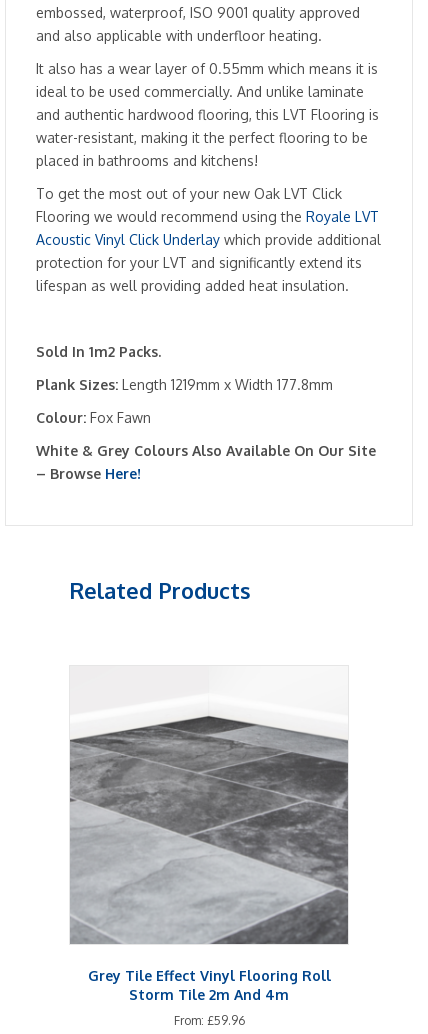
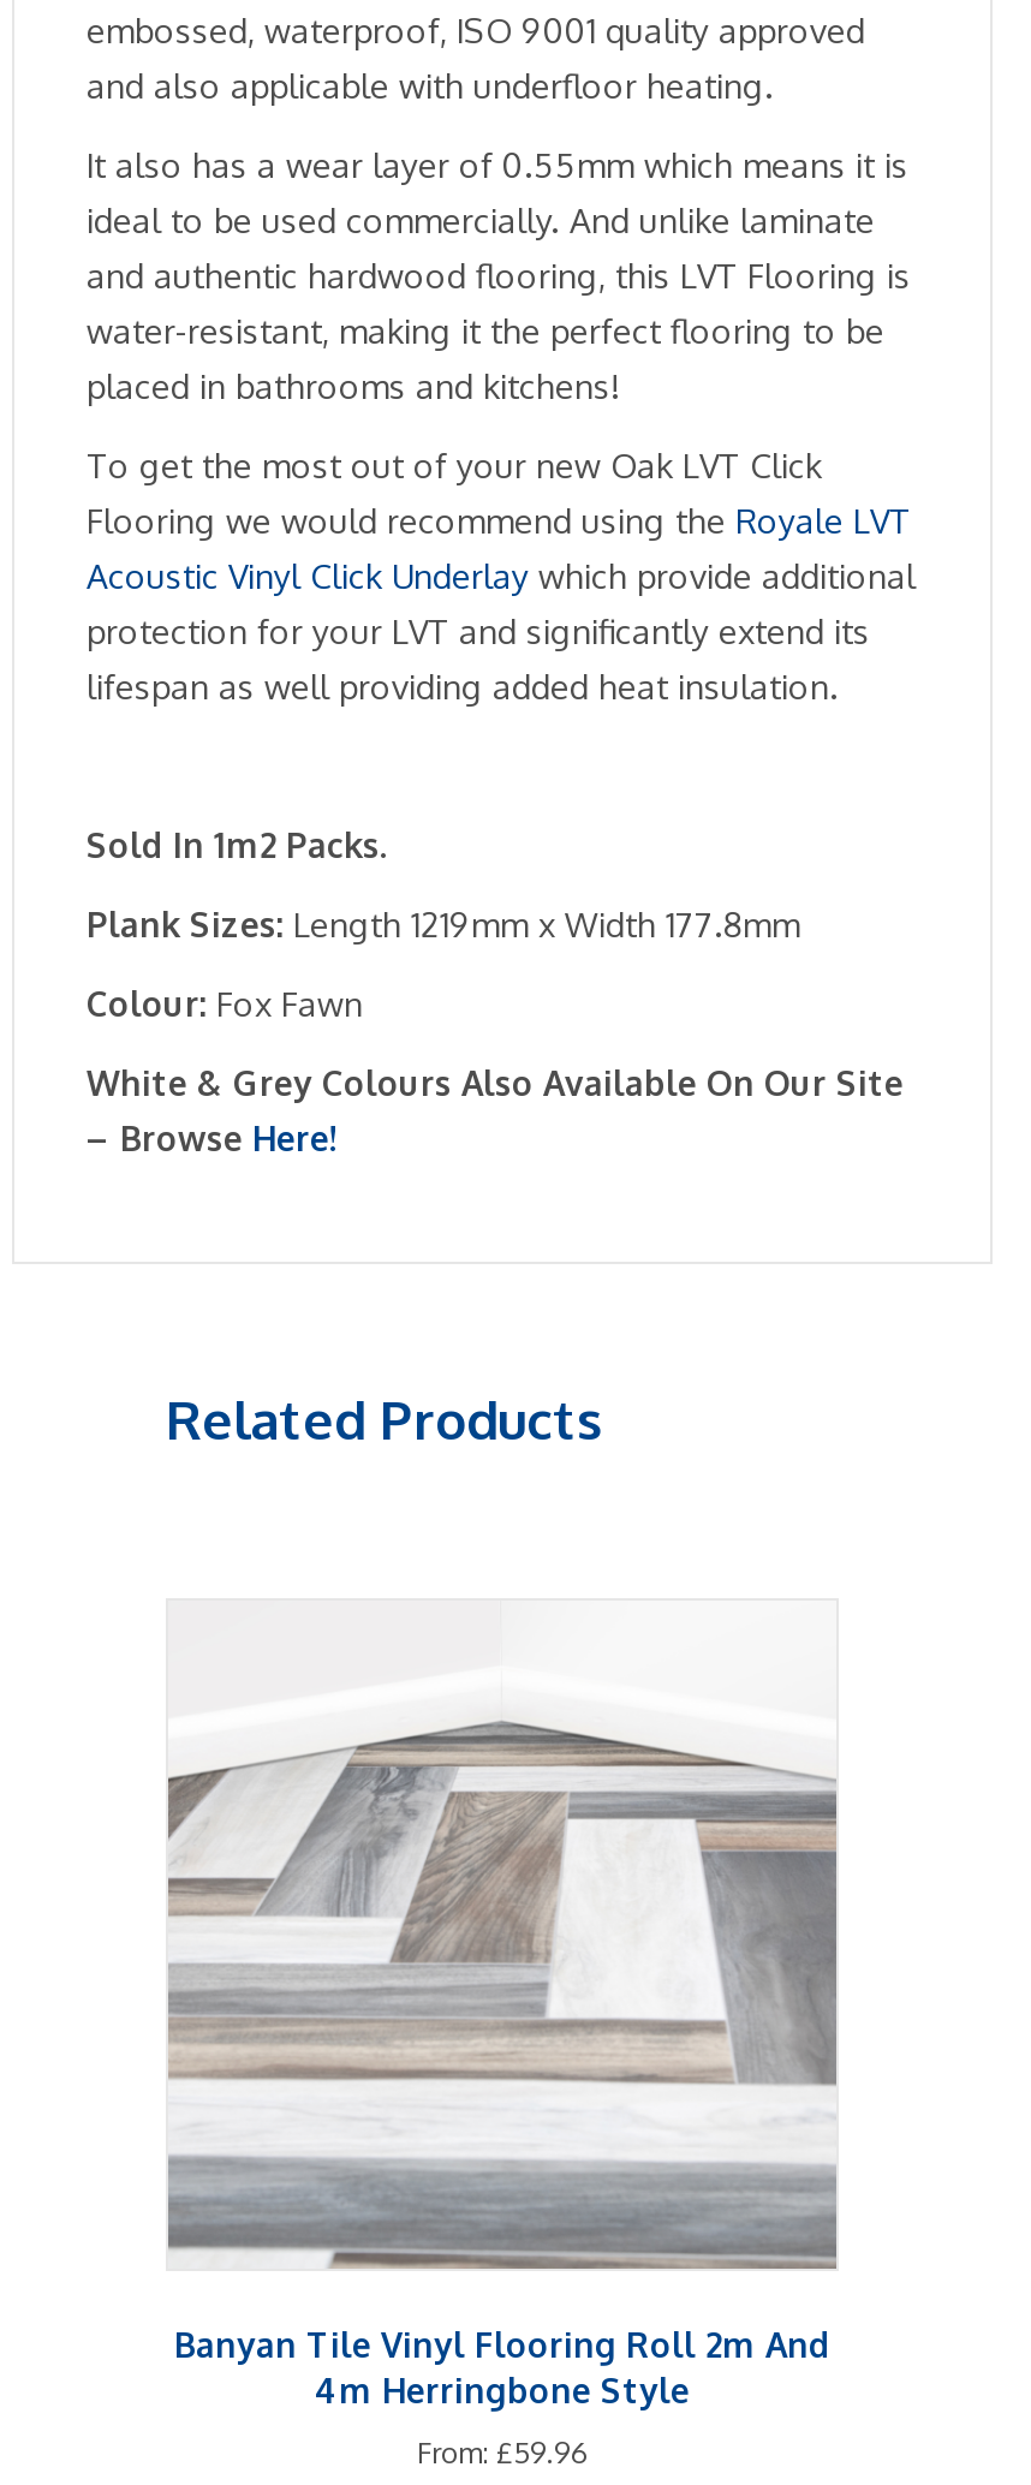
[69,716,349,1003] [image] | Grey Tile Effect Vinyl Flooring Roll | Storm Tile 2m And 4m -> [168,1723,839,2410] [image] | Banyan Tile Vinyl Flooring Roll 2m And | 4m Herringbone Style

